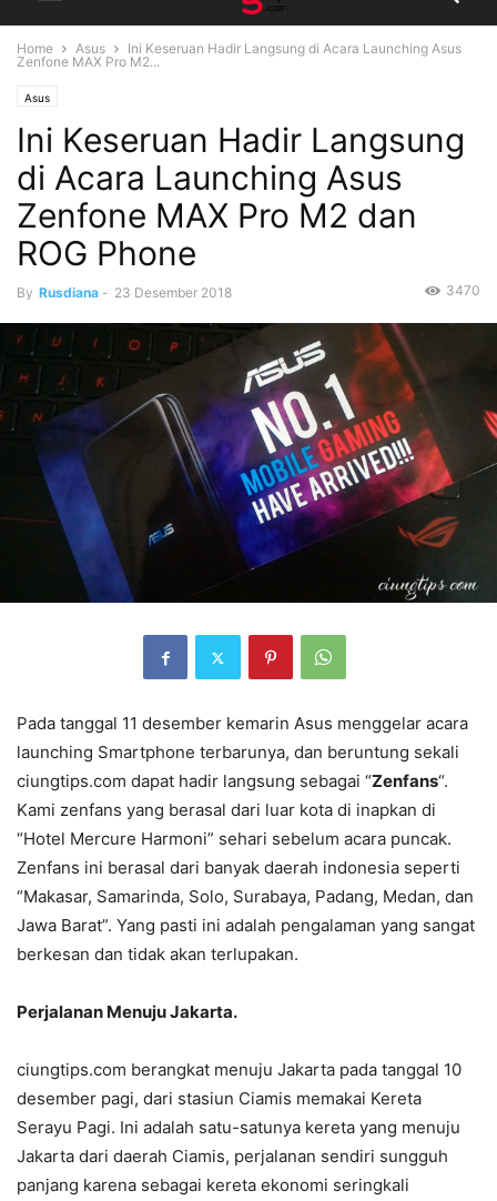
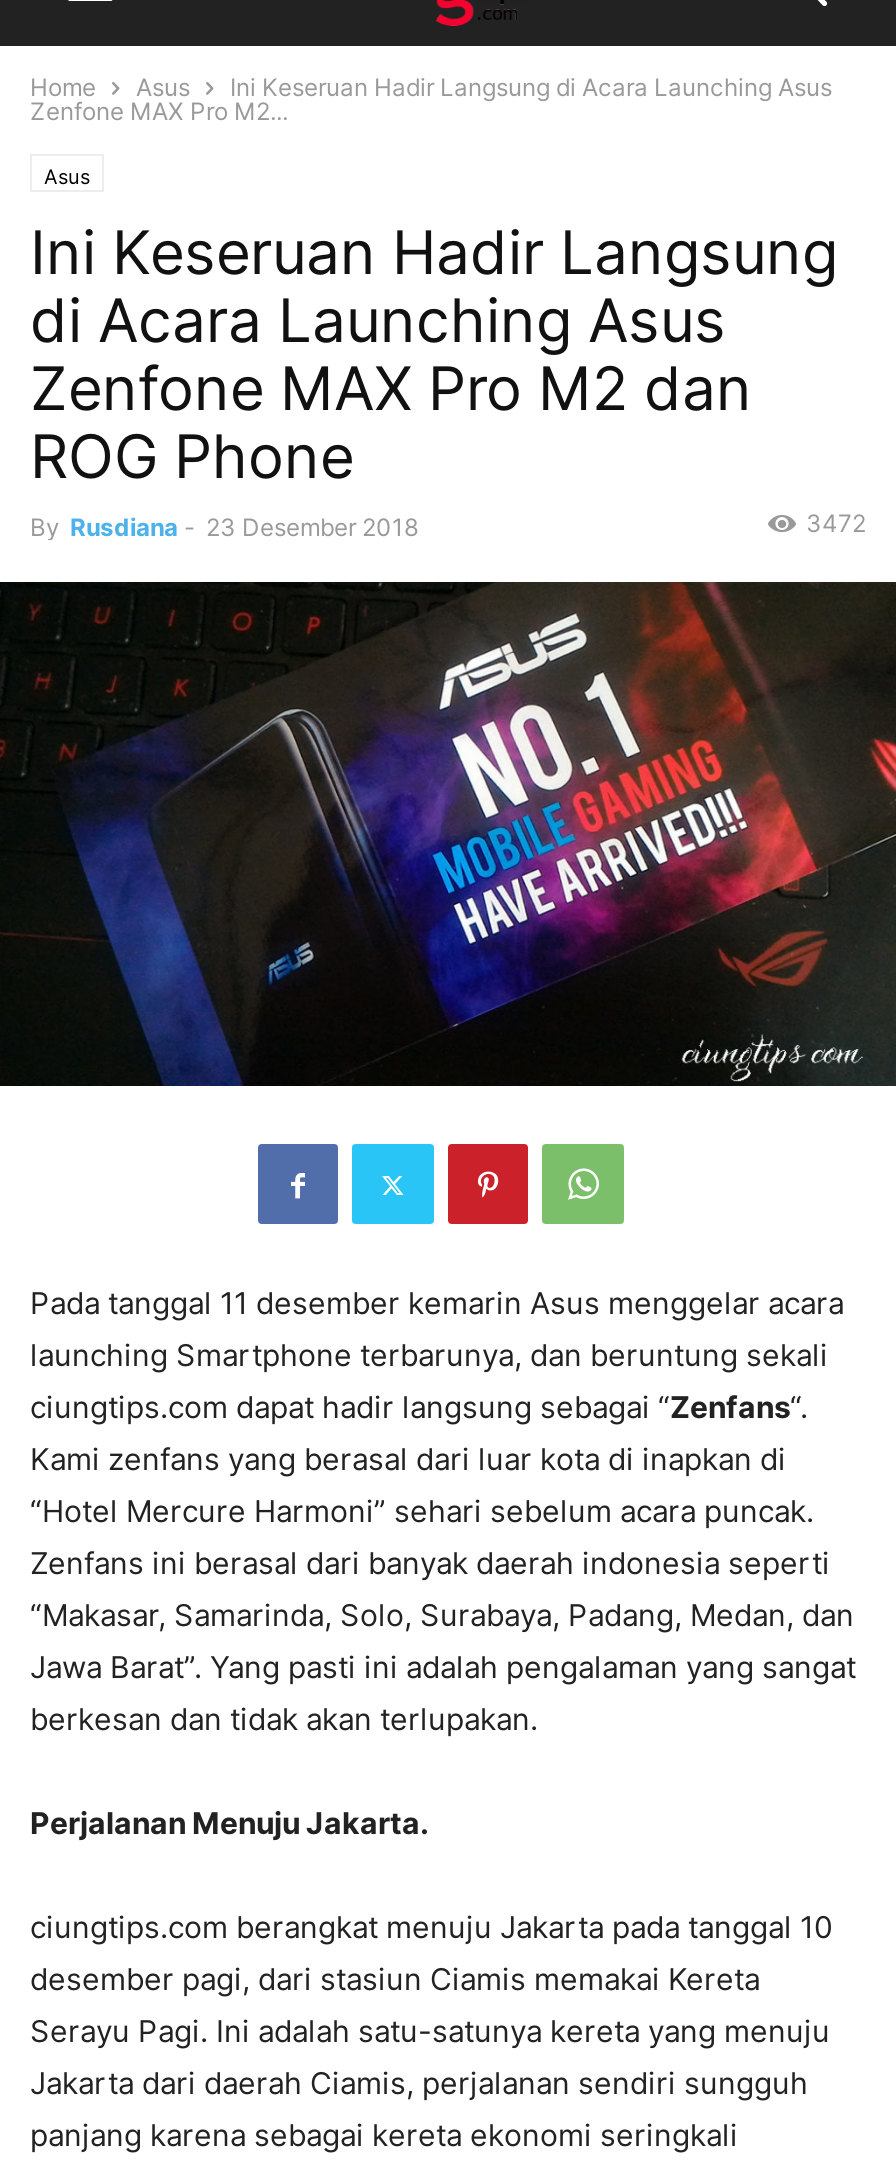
[446,282,480,299] 3470 -> [806,508,866,538] 3472

